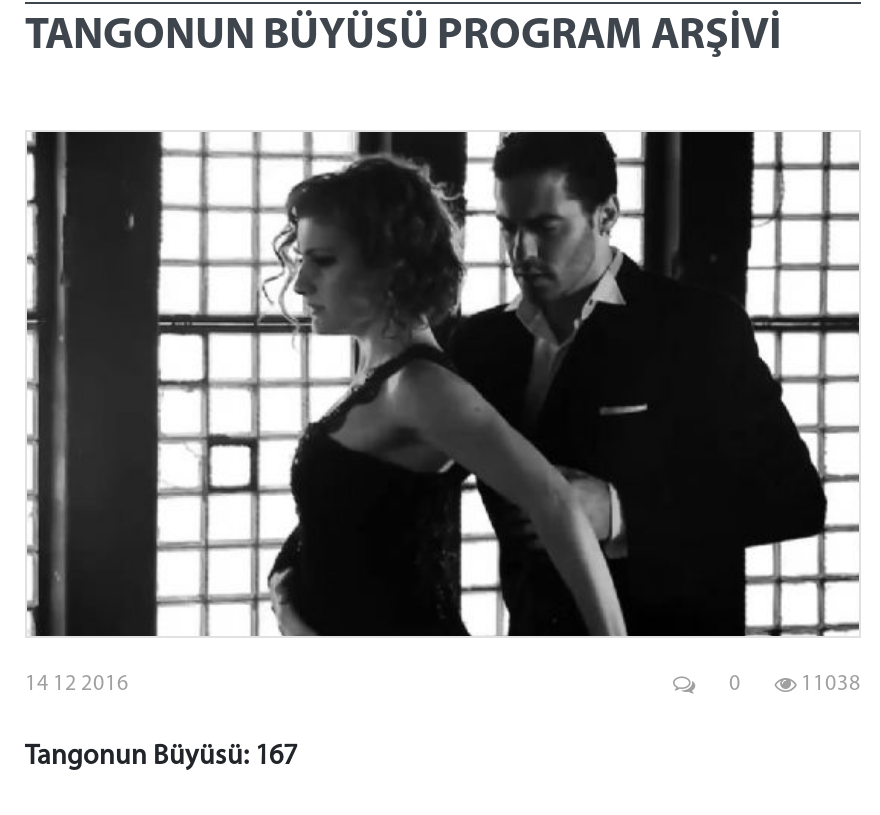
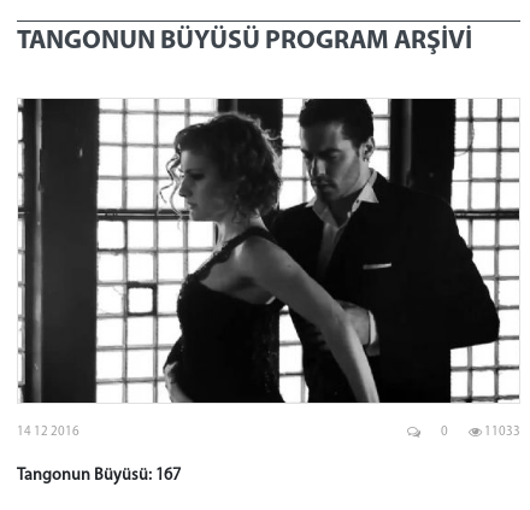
[801,673,861,695] 11038 -> [484,425,520,438] 11033

